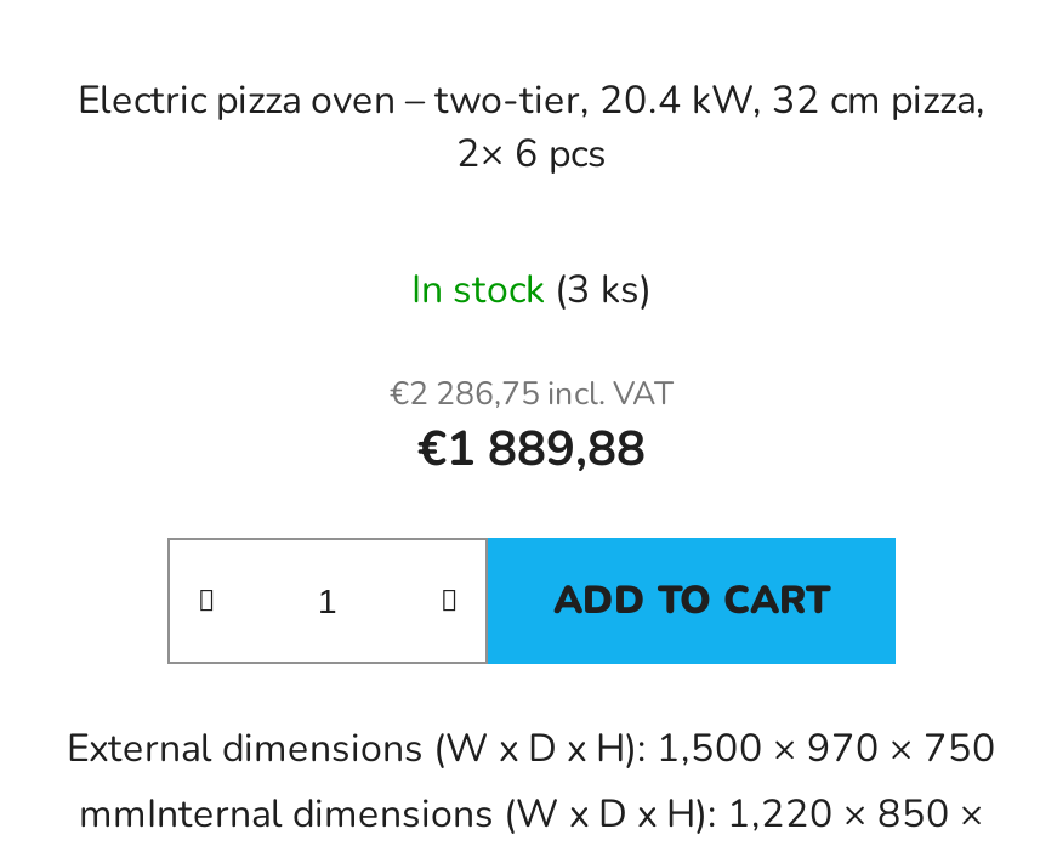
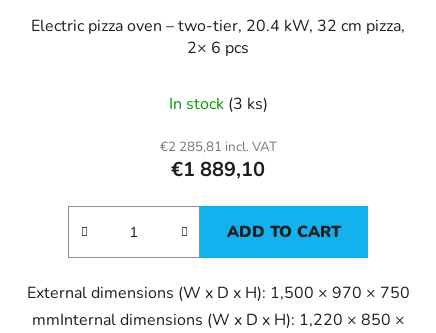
[390,371,674,415] €2 286,75 incl. VAT -> [159,137,276,155] €2 285,81 incl. VAT
[417,415,646,481] €1 889,88 -> [171,155,265,182] €1 889,10

